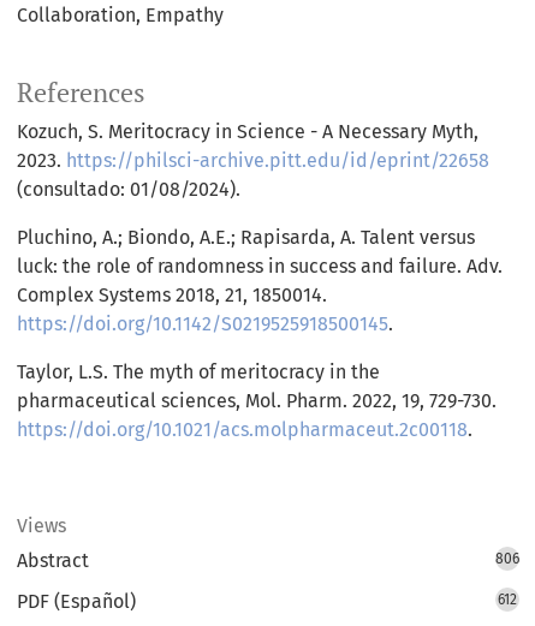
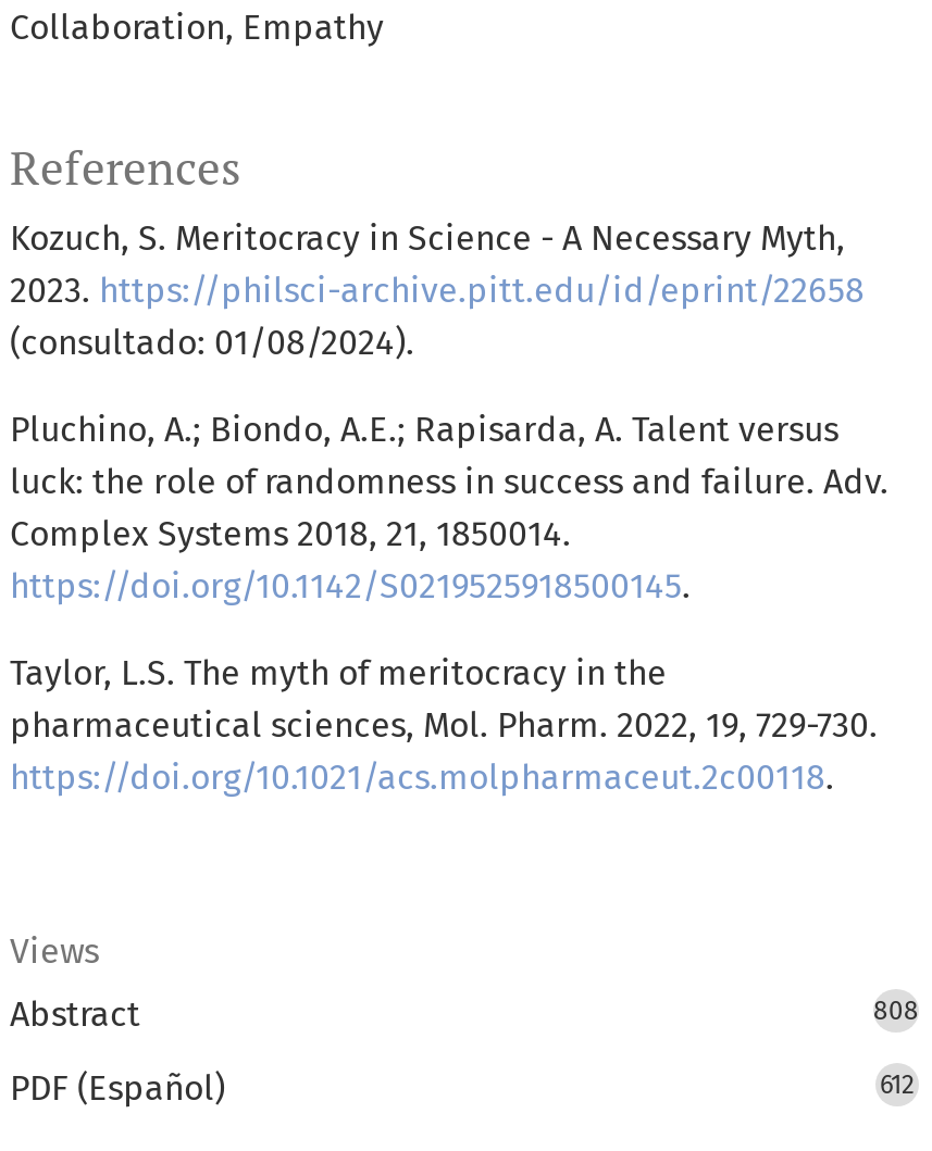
[495,551,519,568] 806 -> [873,996,919,1027] 808

